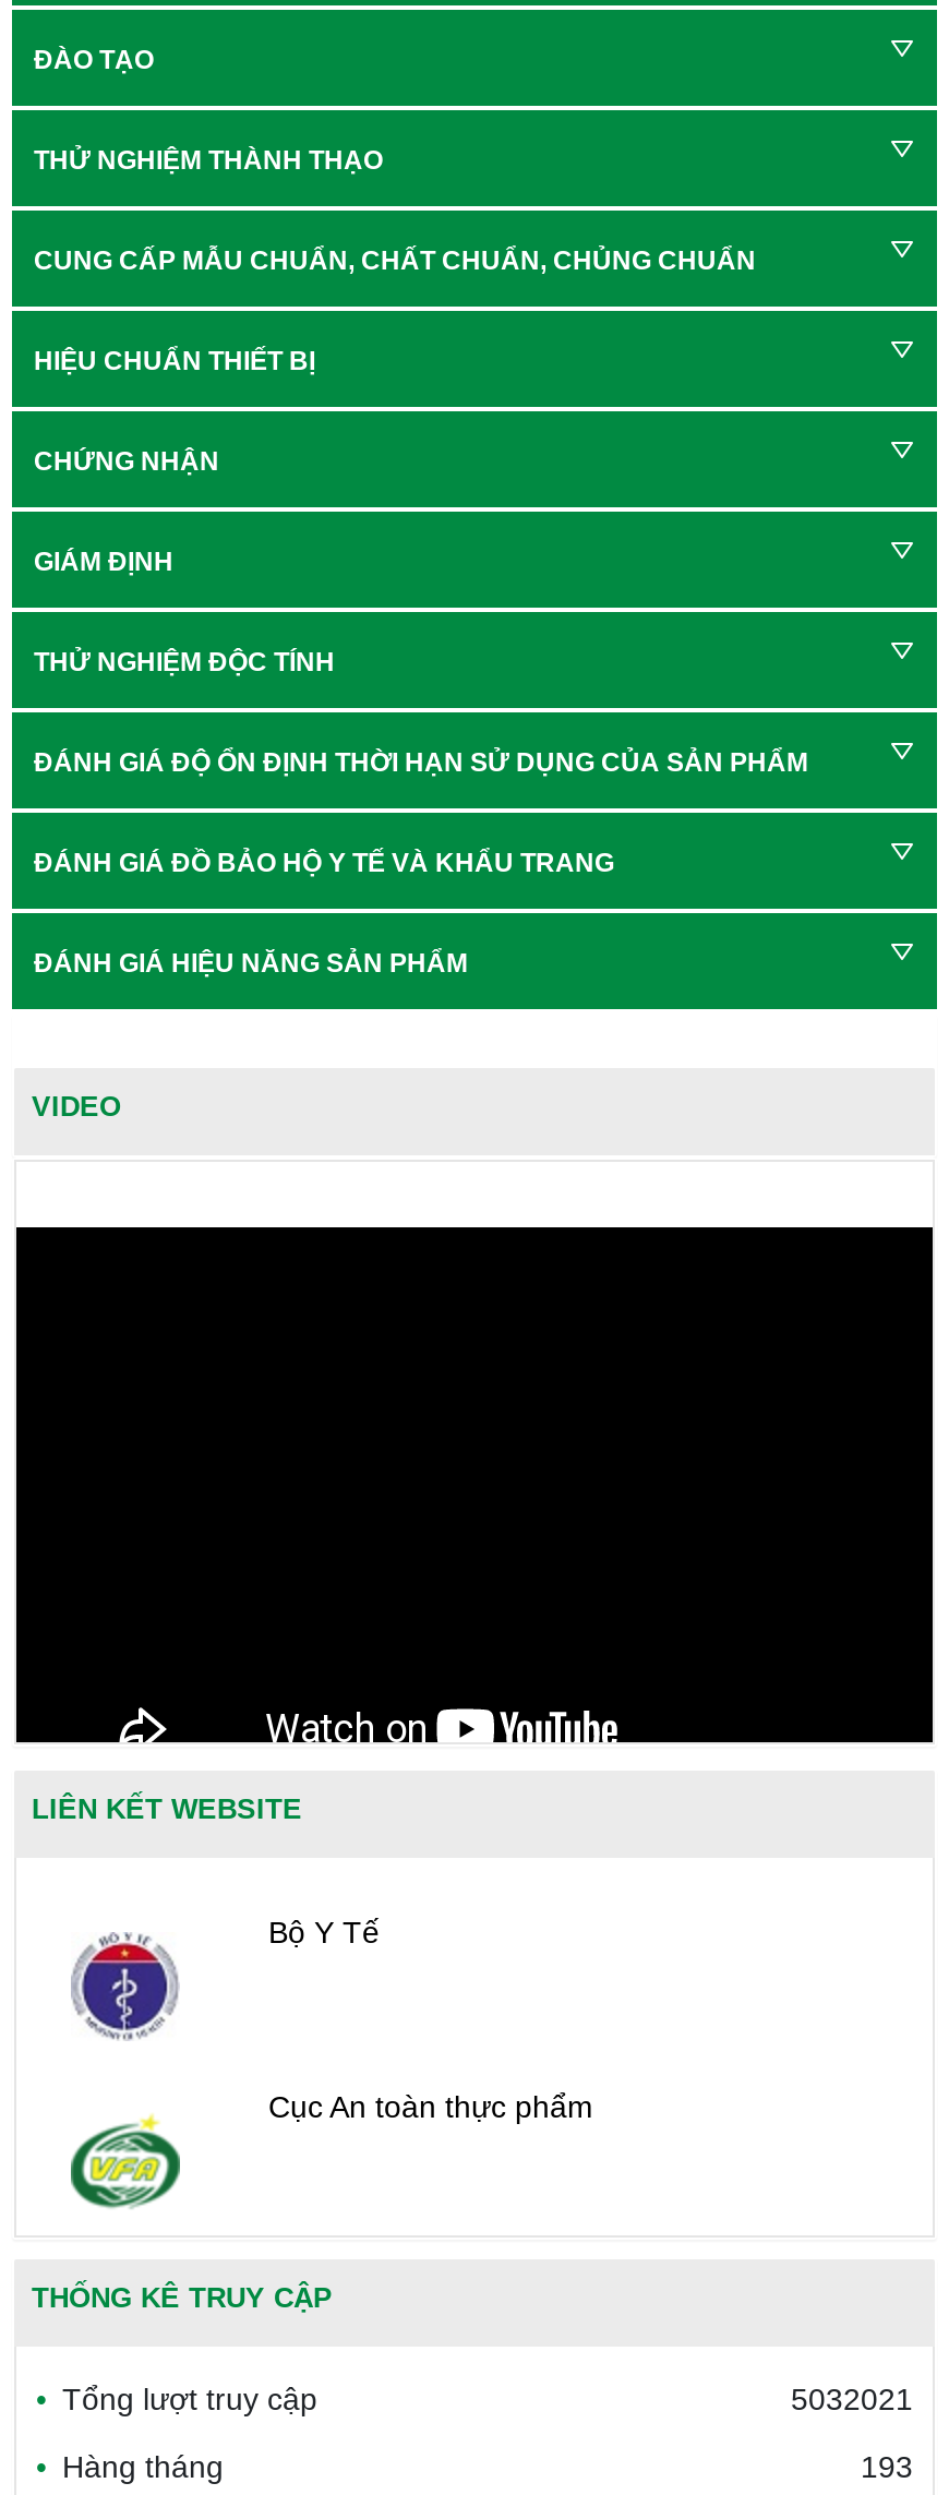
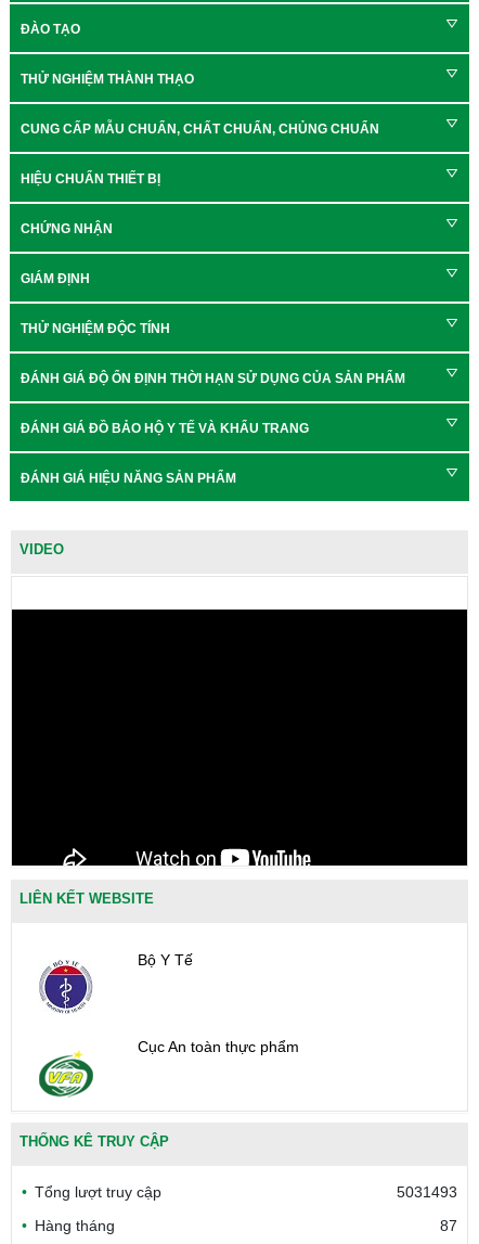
[791,2382,913,2416] 5032021 -> [397,1183,457,1201] 5031493
[861,2449,913,2484] 193 -> [440,1217,457,1234] 87

